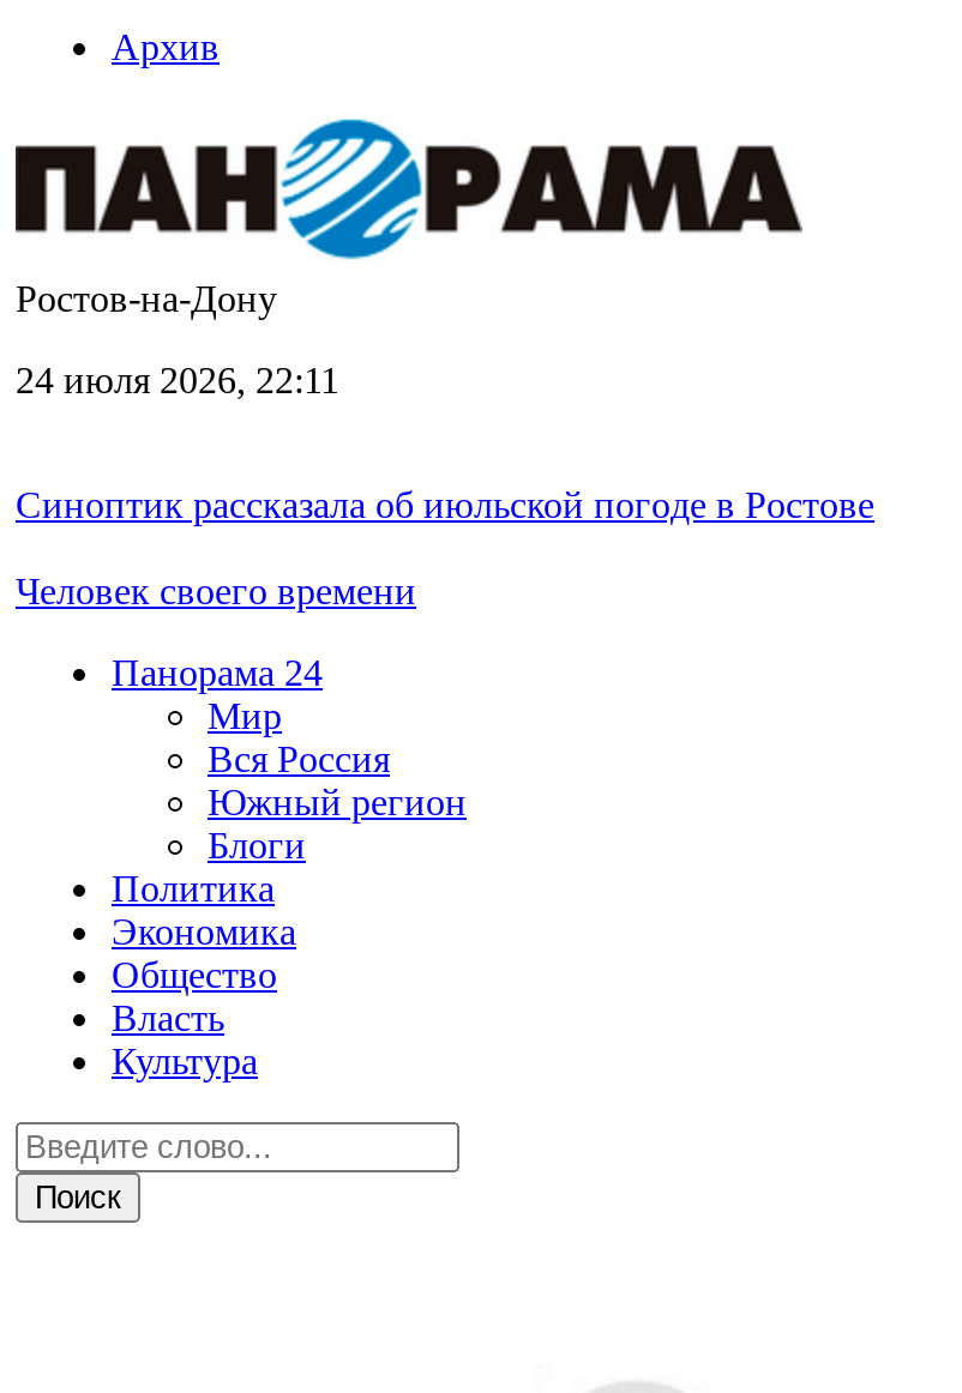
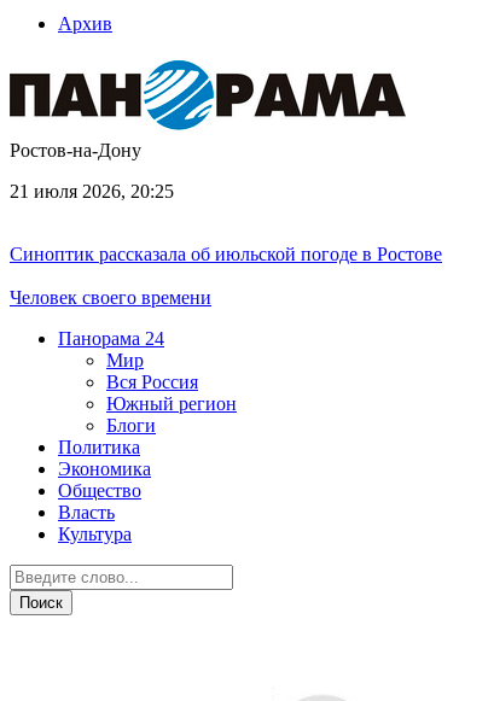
[16,360,339,401] 24 июля 2026, 22:11 -> [10,181,174,202] 21 июля 2026, 20:25

